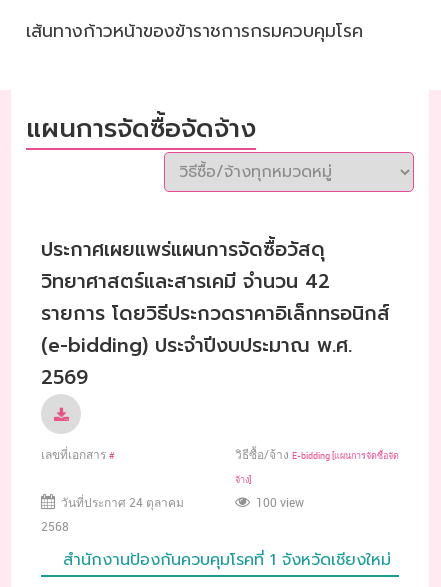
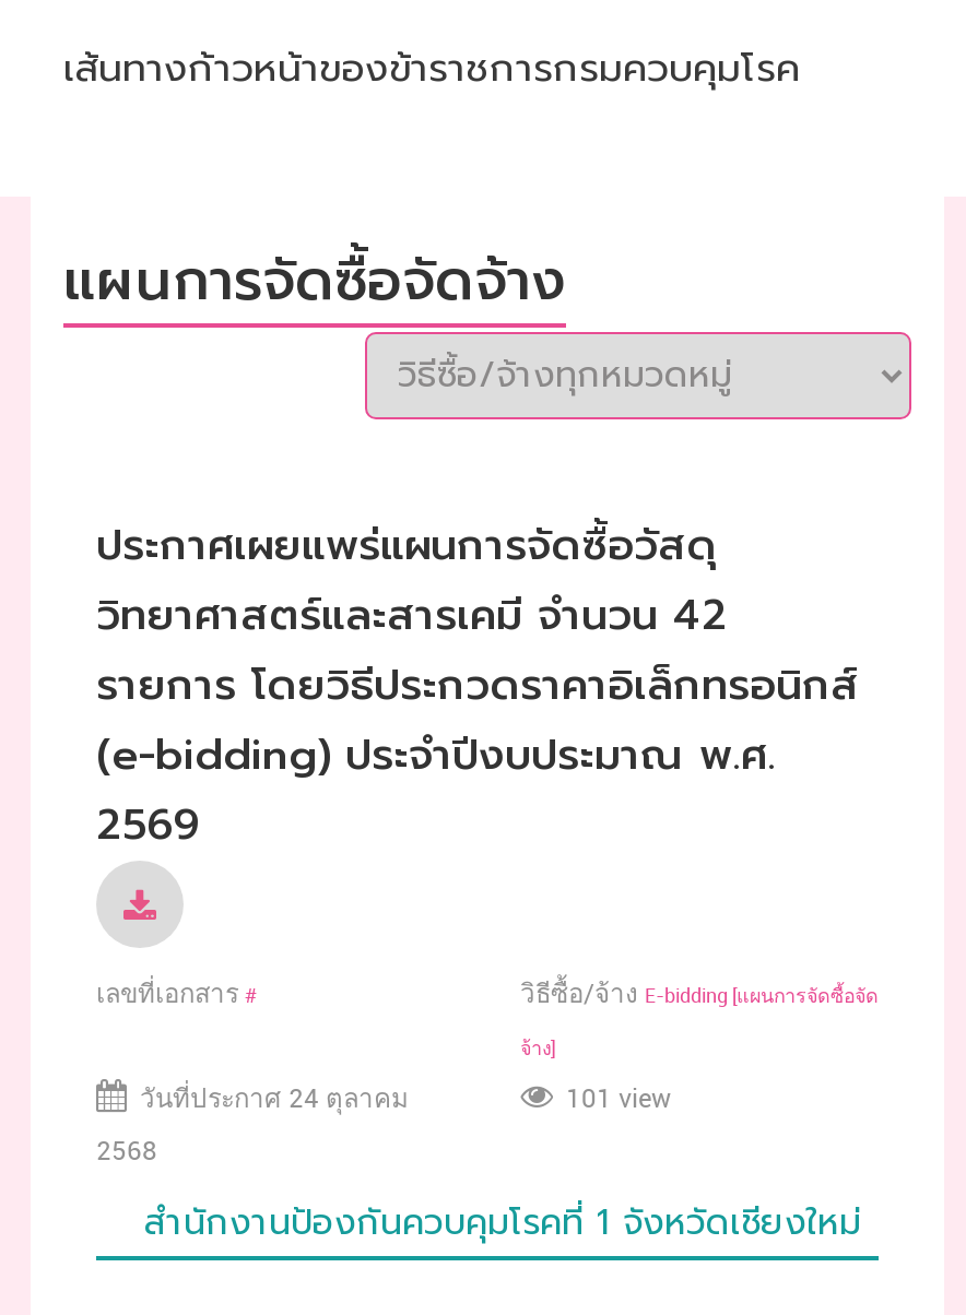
[256,494,304,510] 100 view -> [566,1078,671,1113] 101 view

